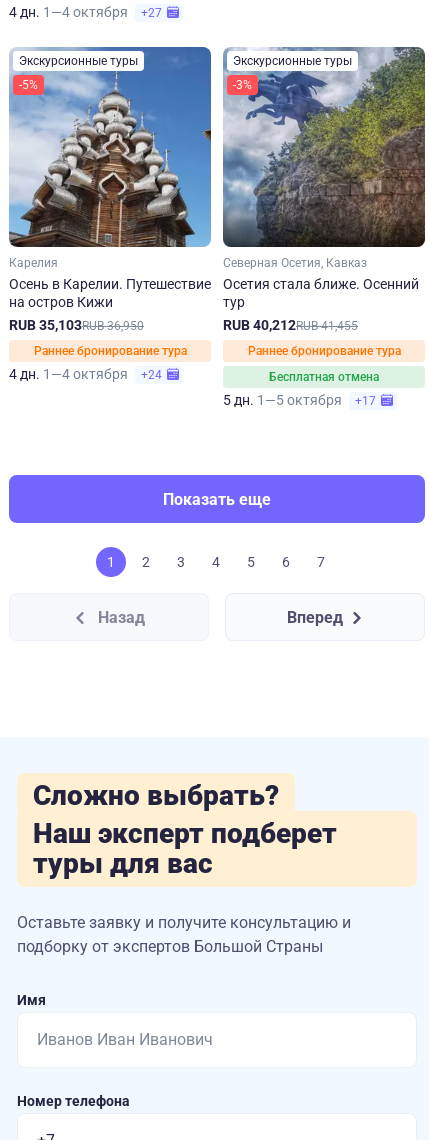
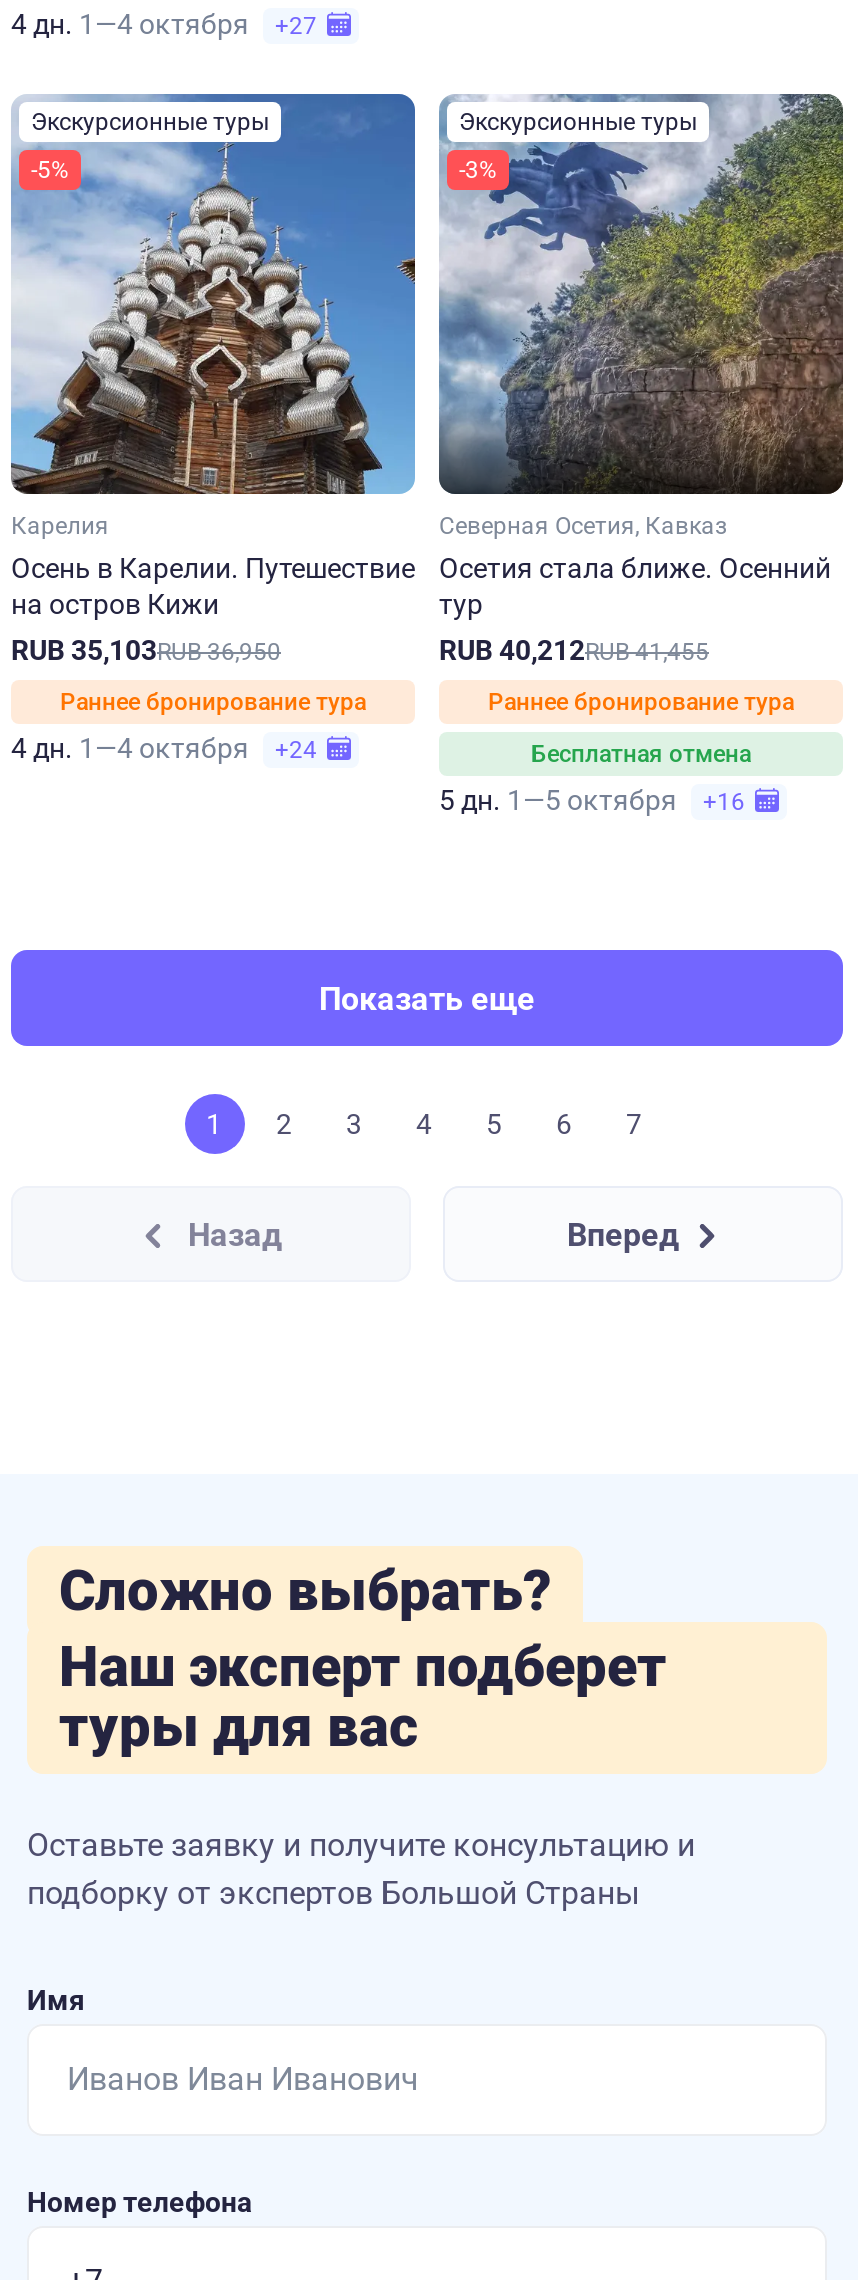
[223,392,379,408] 5 дн. 1—5 октября +17 -> [439,784,751,816] 5 дн. 1—5 октября +16

